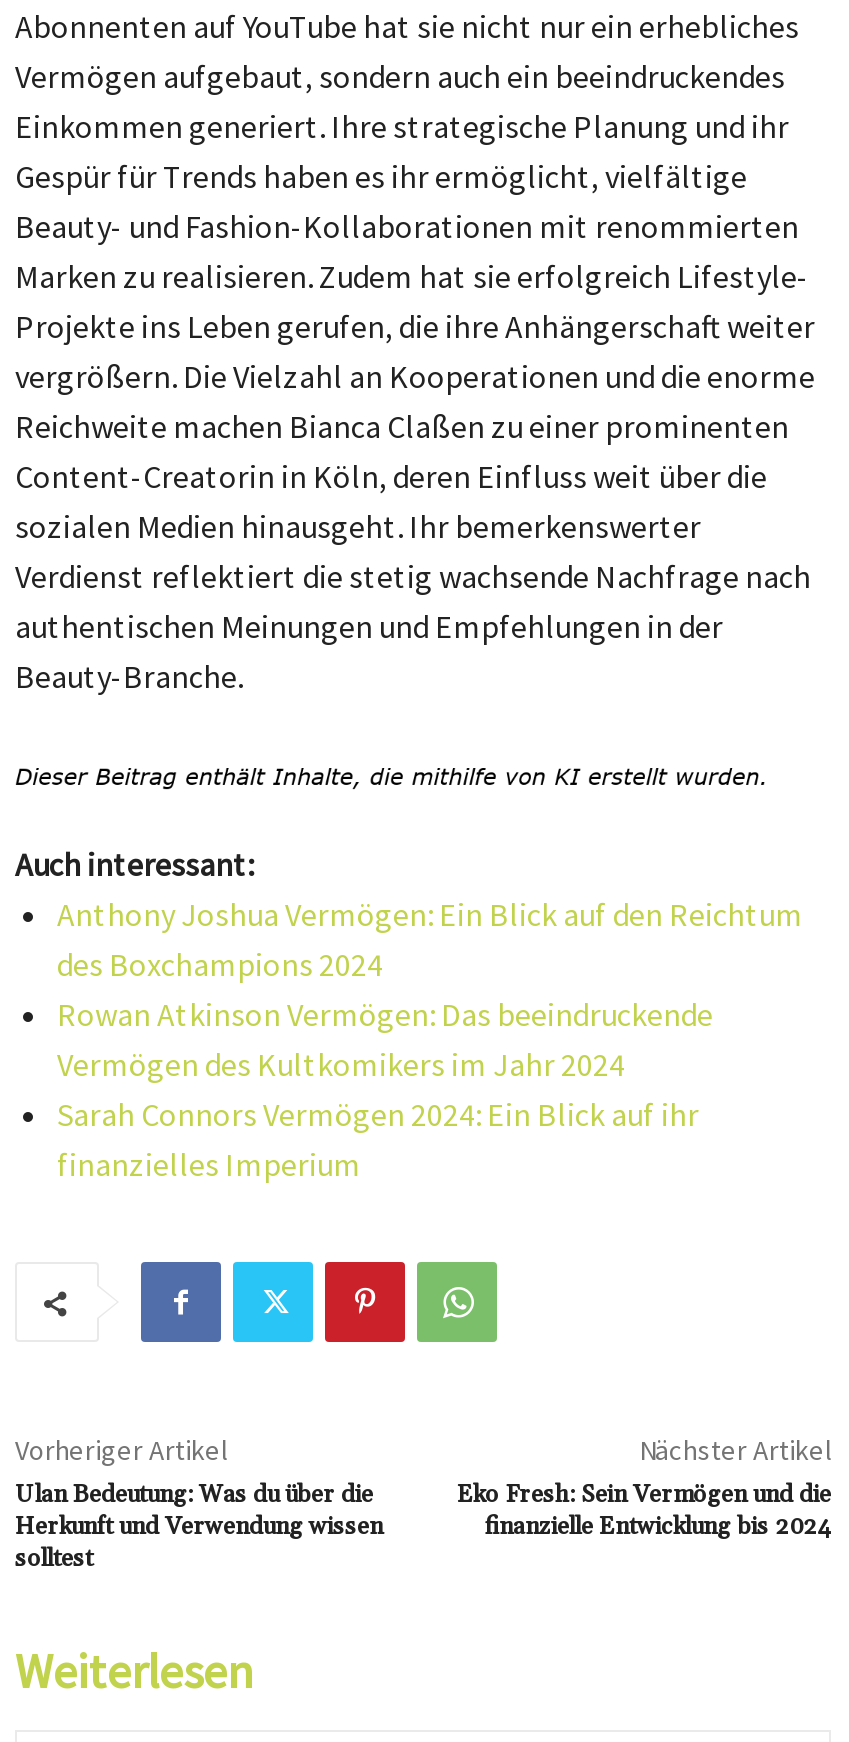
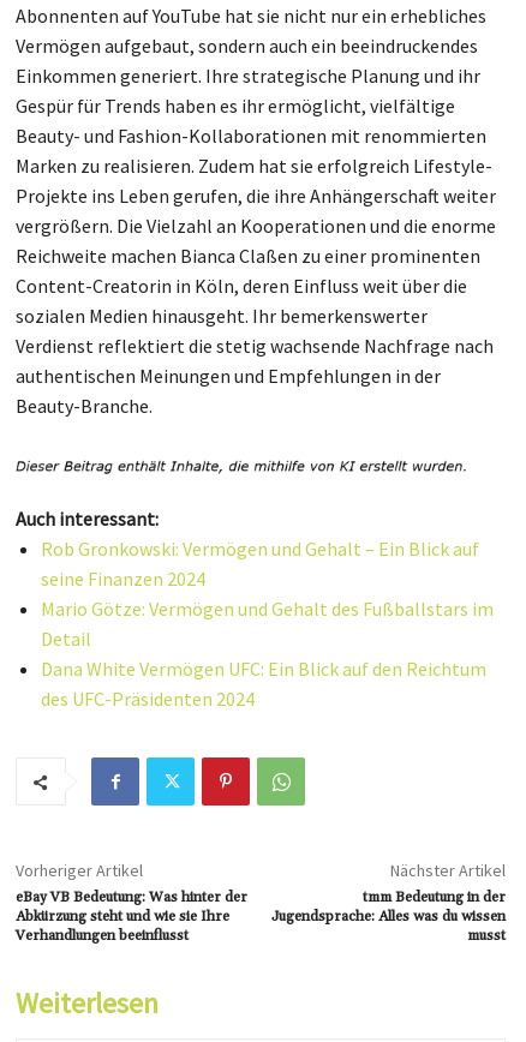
[57,895,803,1185] Anthony Joshua Vermögen: Ein Blick auf den Reichtum | des Boxchampions 2024 | Rowan Atkinson Vermögen: Das beeindruckende | Vermögen des Kultkomikers im Jahr 2024 | Sarah Connors Vermögen 2024: Ein Blick auf ihr | finanzielles Imperium -> [41,537,494,711] Rob Gronkowski: Vermögen und Gehalt – Ein Blick auf | seine Finanzen 2024 | Mario Götze: Vermögen und Gehalt des Fußballstars im | Detail | Dana White Vermögen UFC: Ein Blick auf den Reichtum | des UFC-Präsidenten 2024
[15,1481,383,1575] Ulan Bedeutung: Was du über die | Herkunft und Verwendung wissen | solltest -> [16,889,247,945] eBay VB Bedeutung: Was hinter der | Abkürzung steht und wie sie Ihre | Verhandlungen beeinflusst
[457,1481,831,1543] Eko Fresh: Sein Vermögen und die | finanzielle Entwicklung bis 2024 -> [271,889,506,945] tmm Bedeutung in der | Jugendsprache: Alles was du wissen | musst

